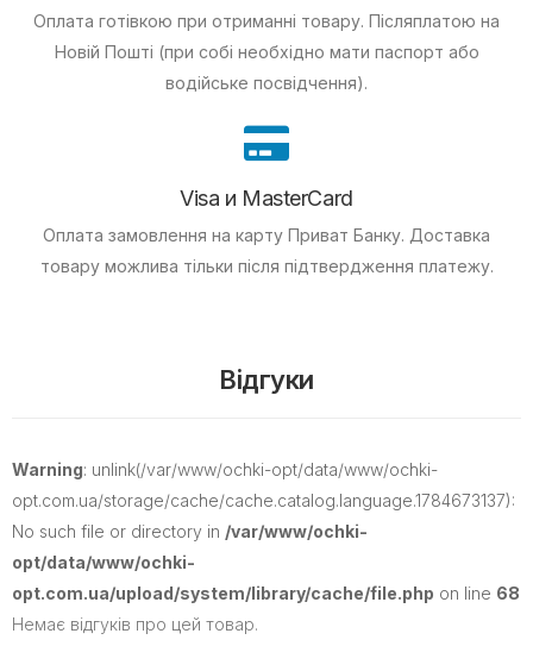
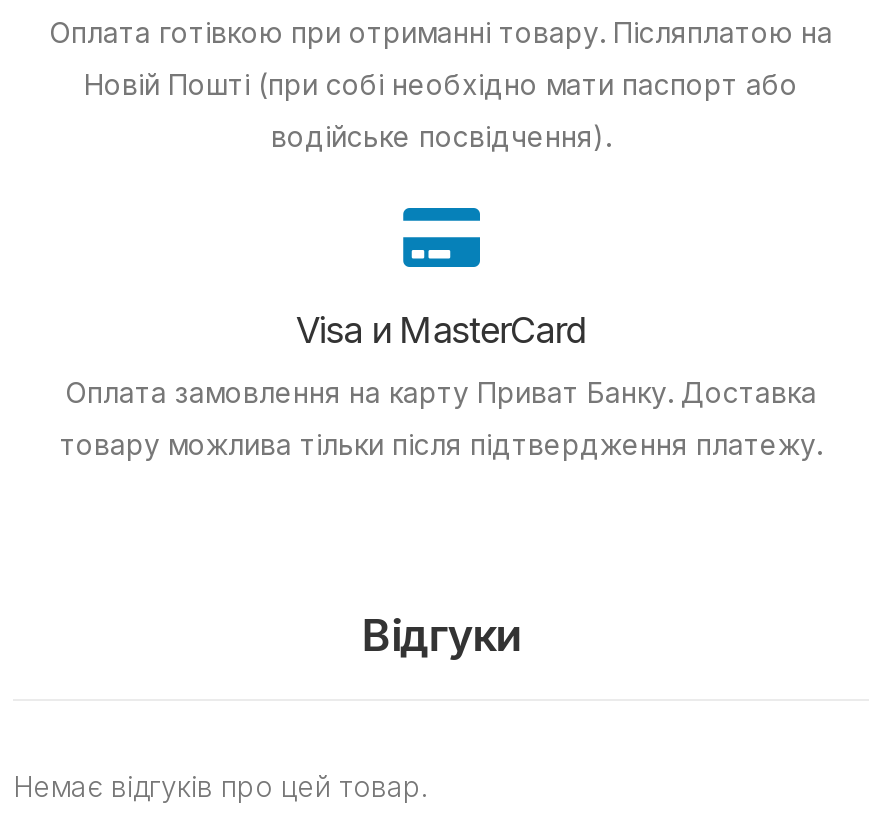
[12,459,520,603] Warning: unlink(/var/www/ochki-opt/data/www/ochki- | opt.com.ua/storage/cache/cache.catalog.language.1784673137): | No such file or directory in /var/www/ochki- | opt/data/www/ochki- | opt.com.ua/upload/system/library/cache/file.php on line 68 -> none

